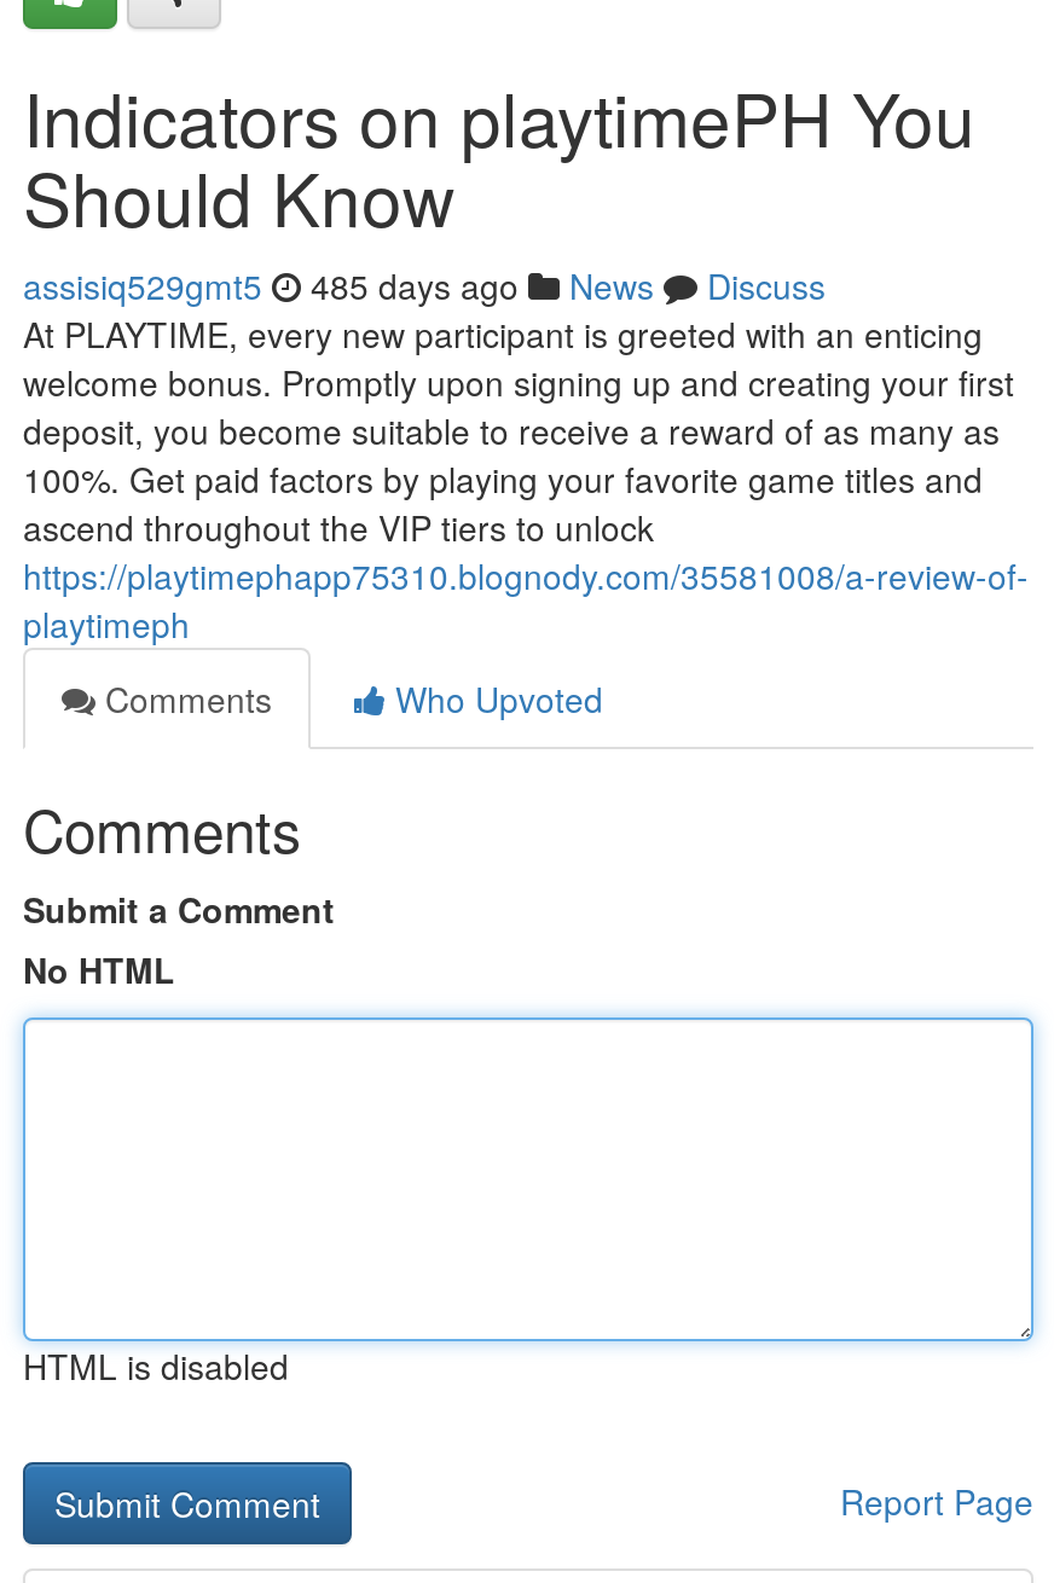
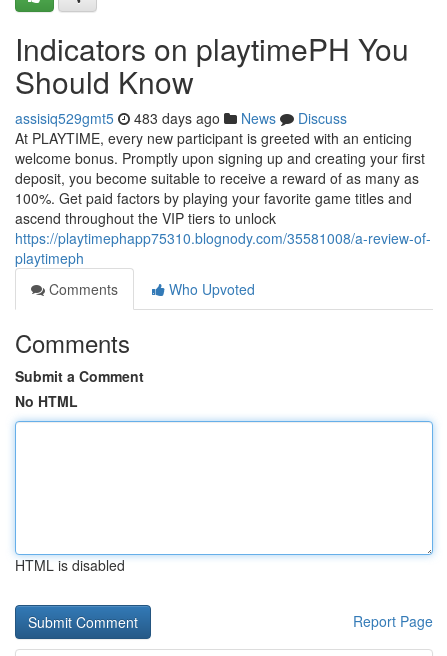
[23,261,826,309] assisiq529gmt5 485 days ago News Discuss -> [15,108,347,128] assisiq529gmt5 483 days ago News Discuss

